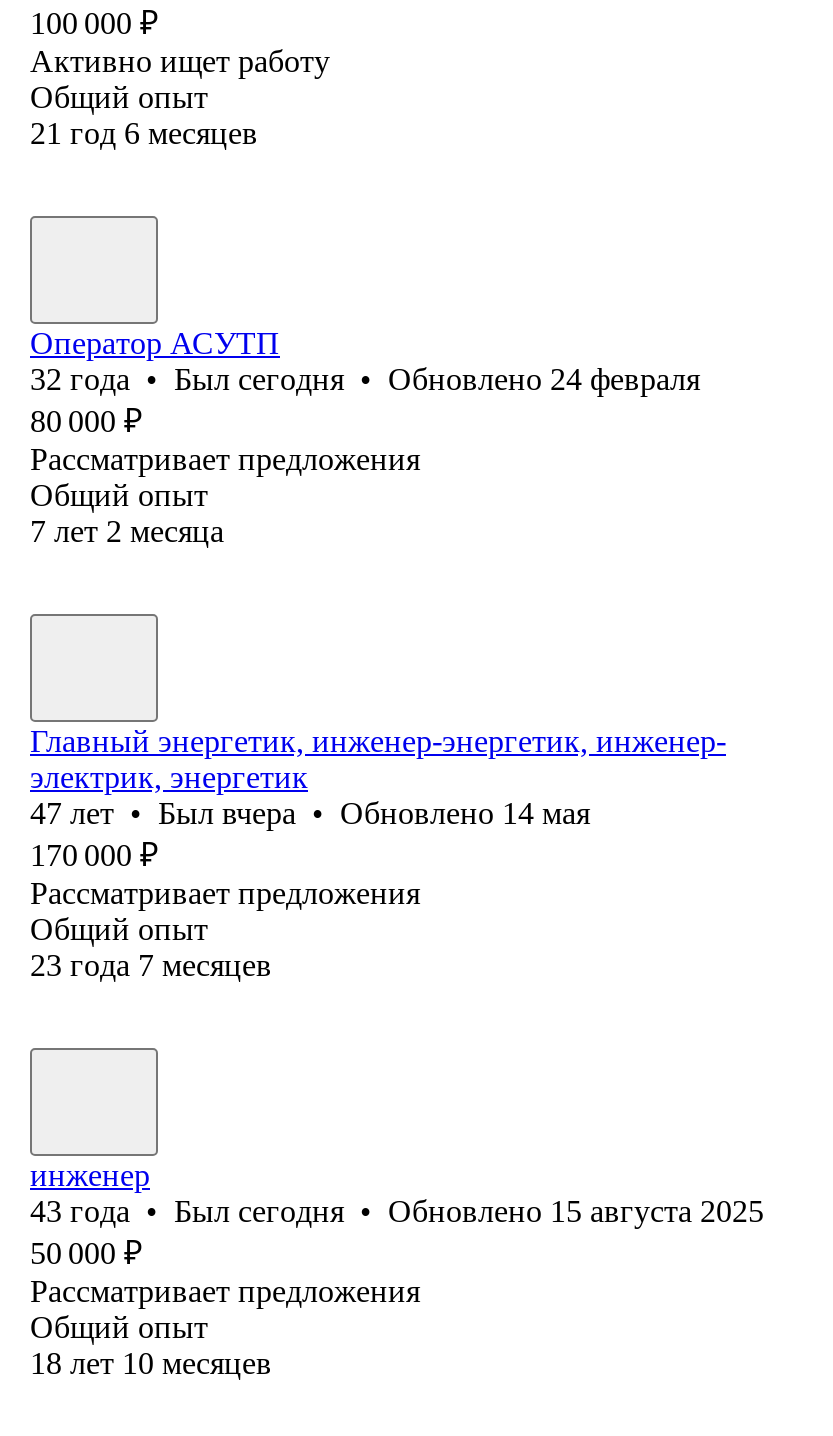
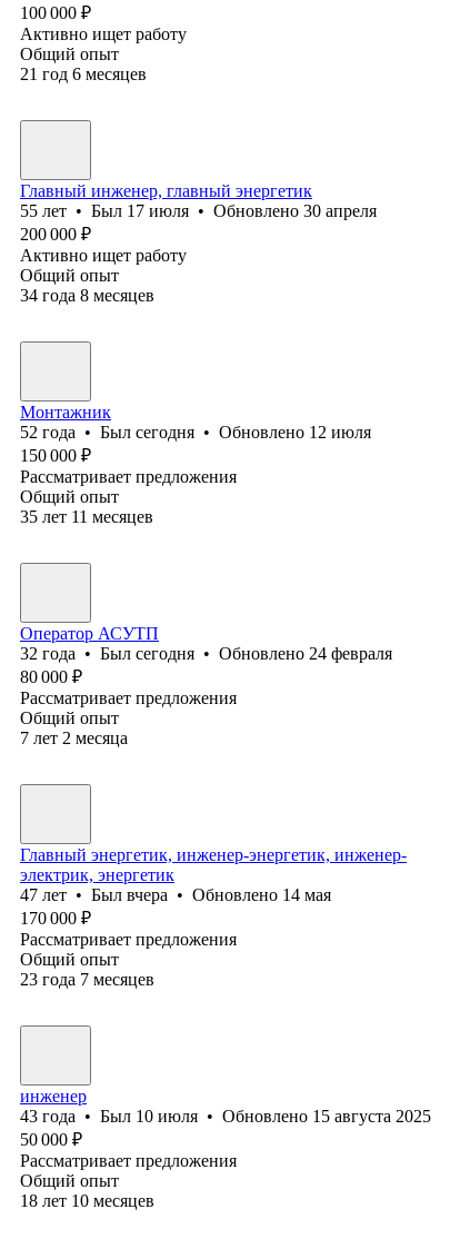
none -> [20,181,377,305] Главный инженер, главный энергетик | 55 лет • Был 17 июля • Обновлено 30 апреля | 200 000 ₽ | Активно ищет работу | Общий опыт | 34 года 8 месяцев
none -> [20,403,371,526] Монтажник | 52 года • Был сегодня • Обновлено 12 июля | 150 000 ₽ | Рассматривает предложения | Общий опыт | 35 лет 11 месяцев
[30,1194,764,1228] 43 года • Был сегодня • Обновлено 15 августа 2025 -> [20,1107,431,1125] 43 года • Был 10 июля • Обновлено 15 августа 2025

